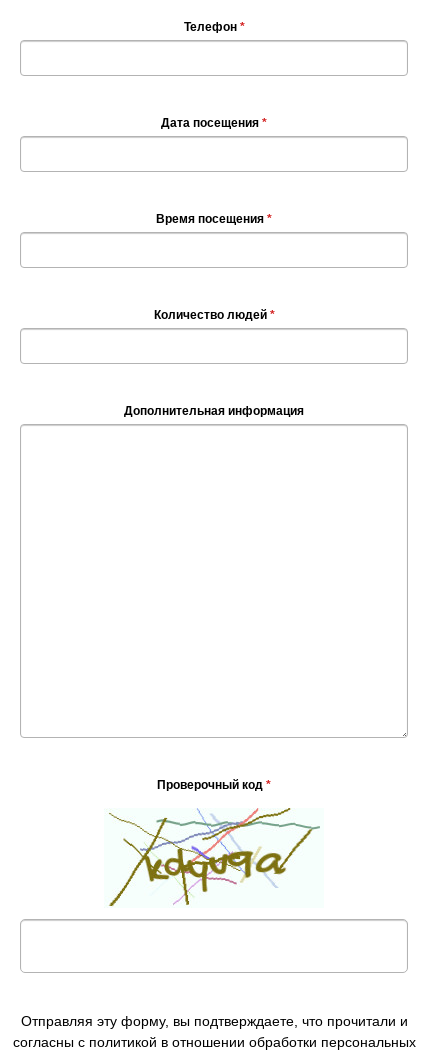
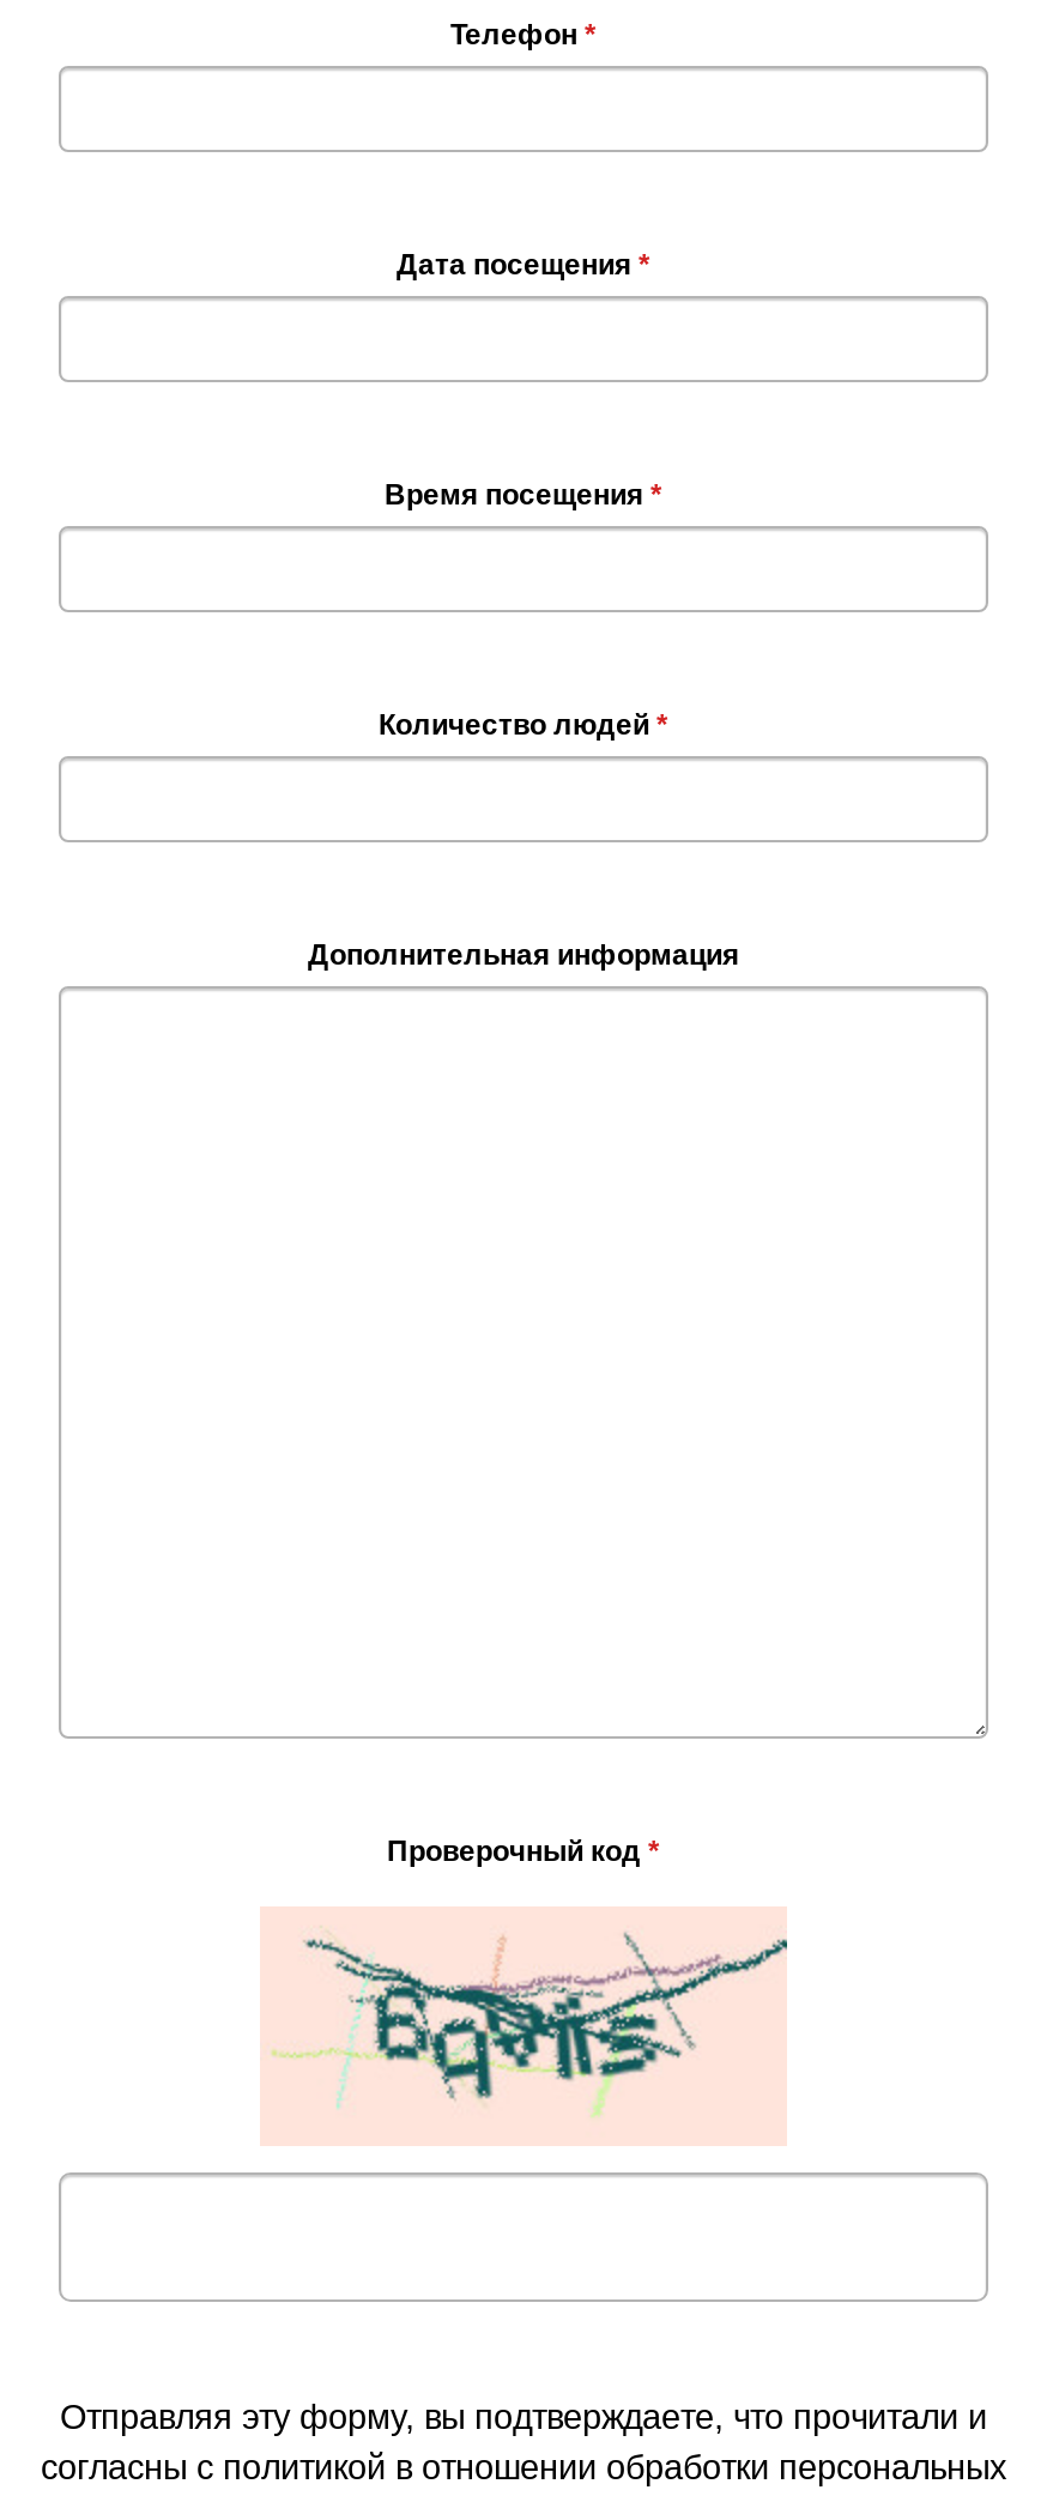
[105,807,324,907] [image] -> [260,1906,789,2146] [image]

